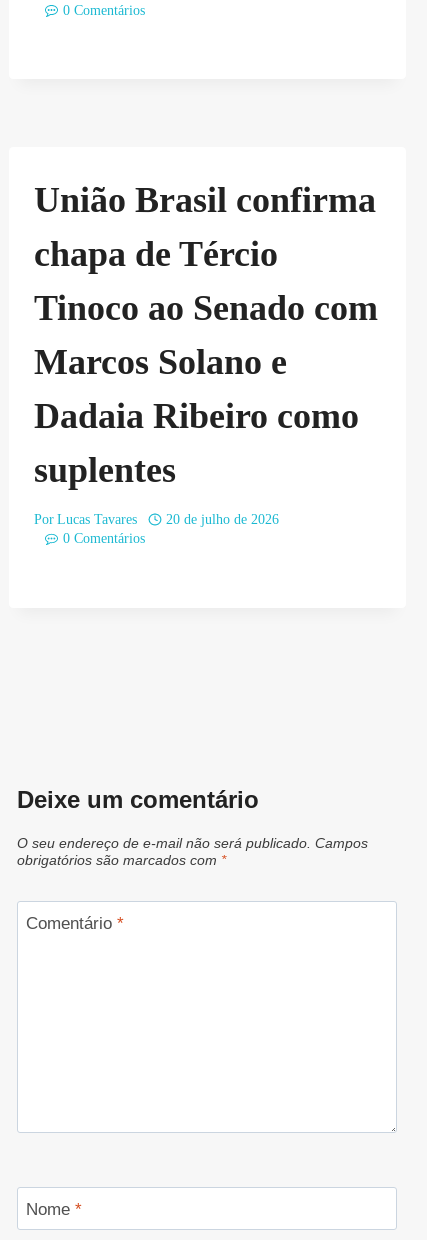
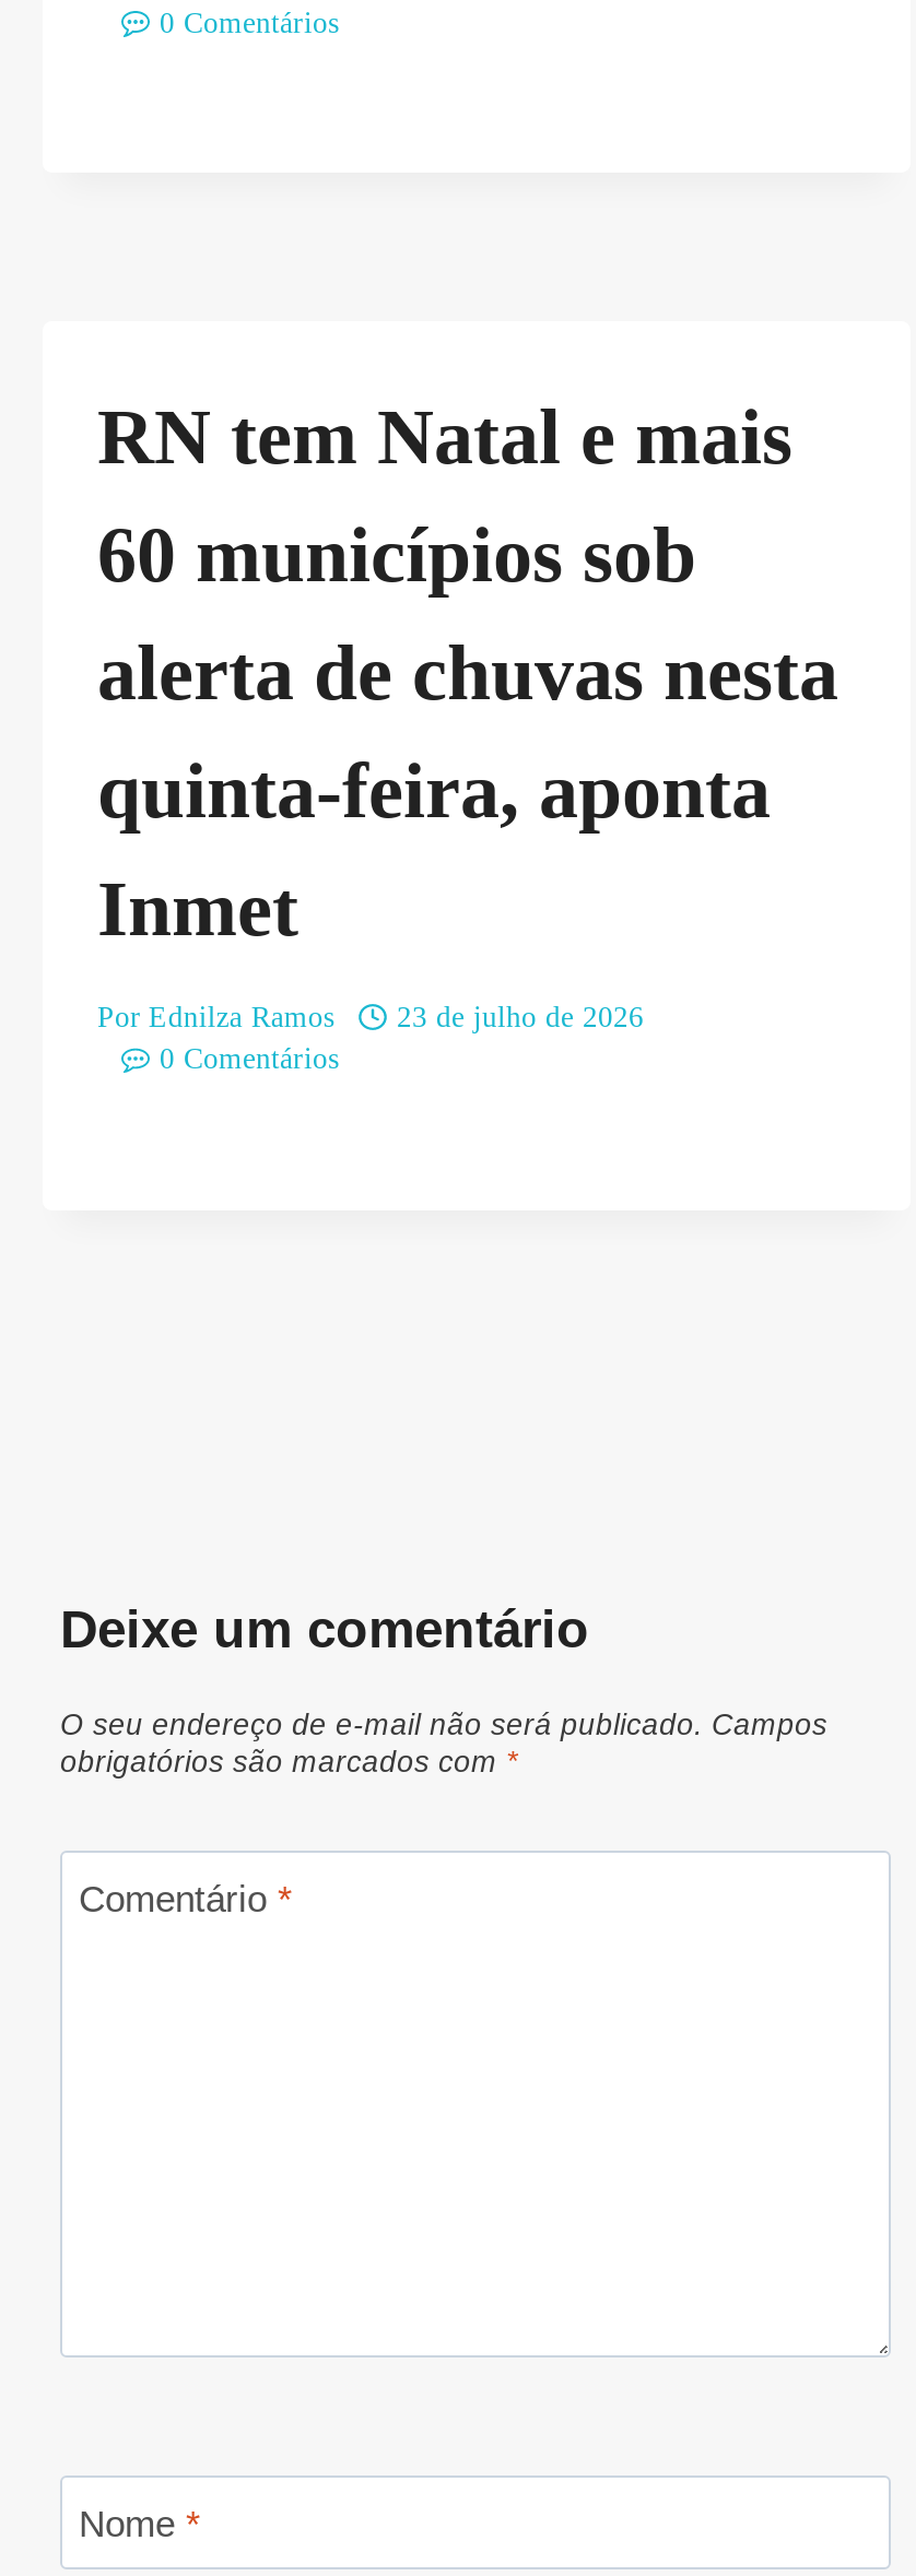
[34,179,378,489] União Brasil confirma | chapa de Tércio | Tinoco ao Senado com | Marcos Solano e | Dadaia Ribeiro como | suplentes -> [97,392,838,952] RN tem Natal e mais | 60 municípios sob | alerta de chuvas nesta | quinta-feira, aponta | Inmet
[34,512,279,527] Por Lucas Tavares | 20 de julho de 2026 -> [97,1001,644,1034] Por Ednilza Ramos | 23 de julho de 2026

